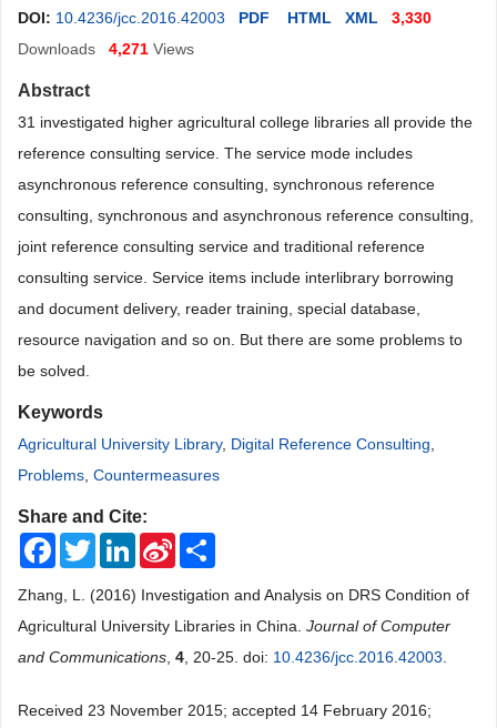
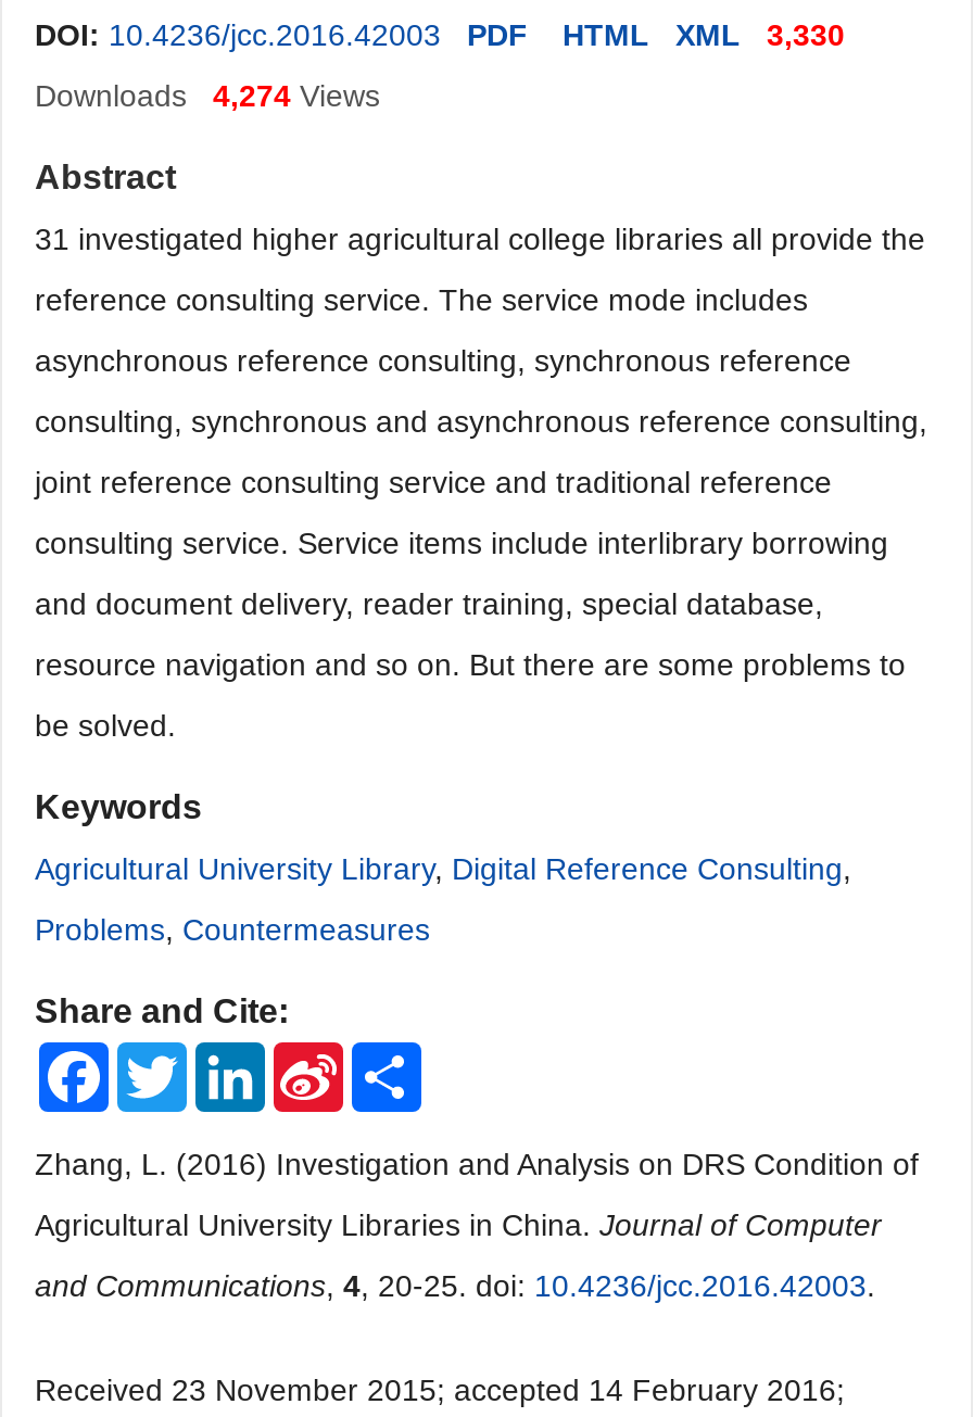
[18,40,194,58] Downloads 4,271 Views -> [35,78,380,113] Downloads 4,274 Views

